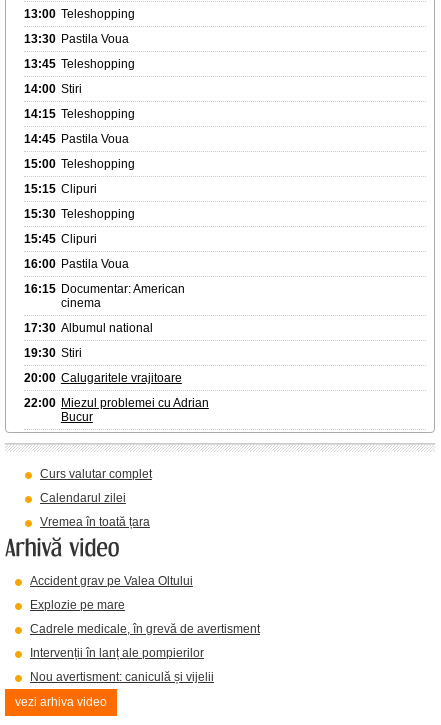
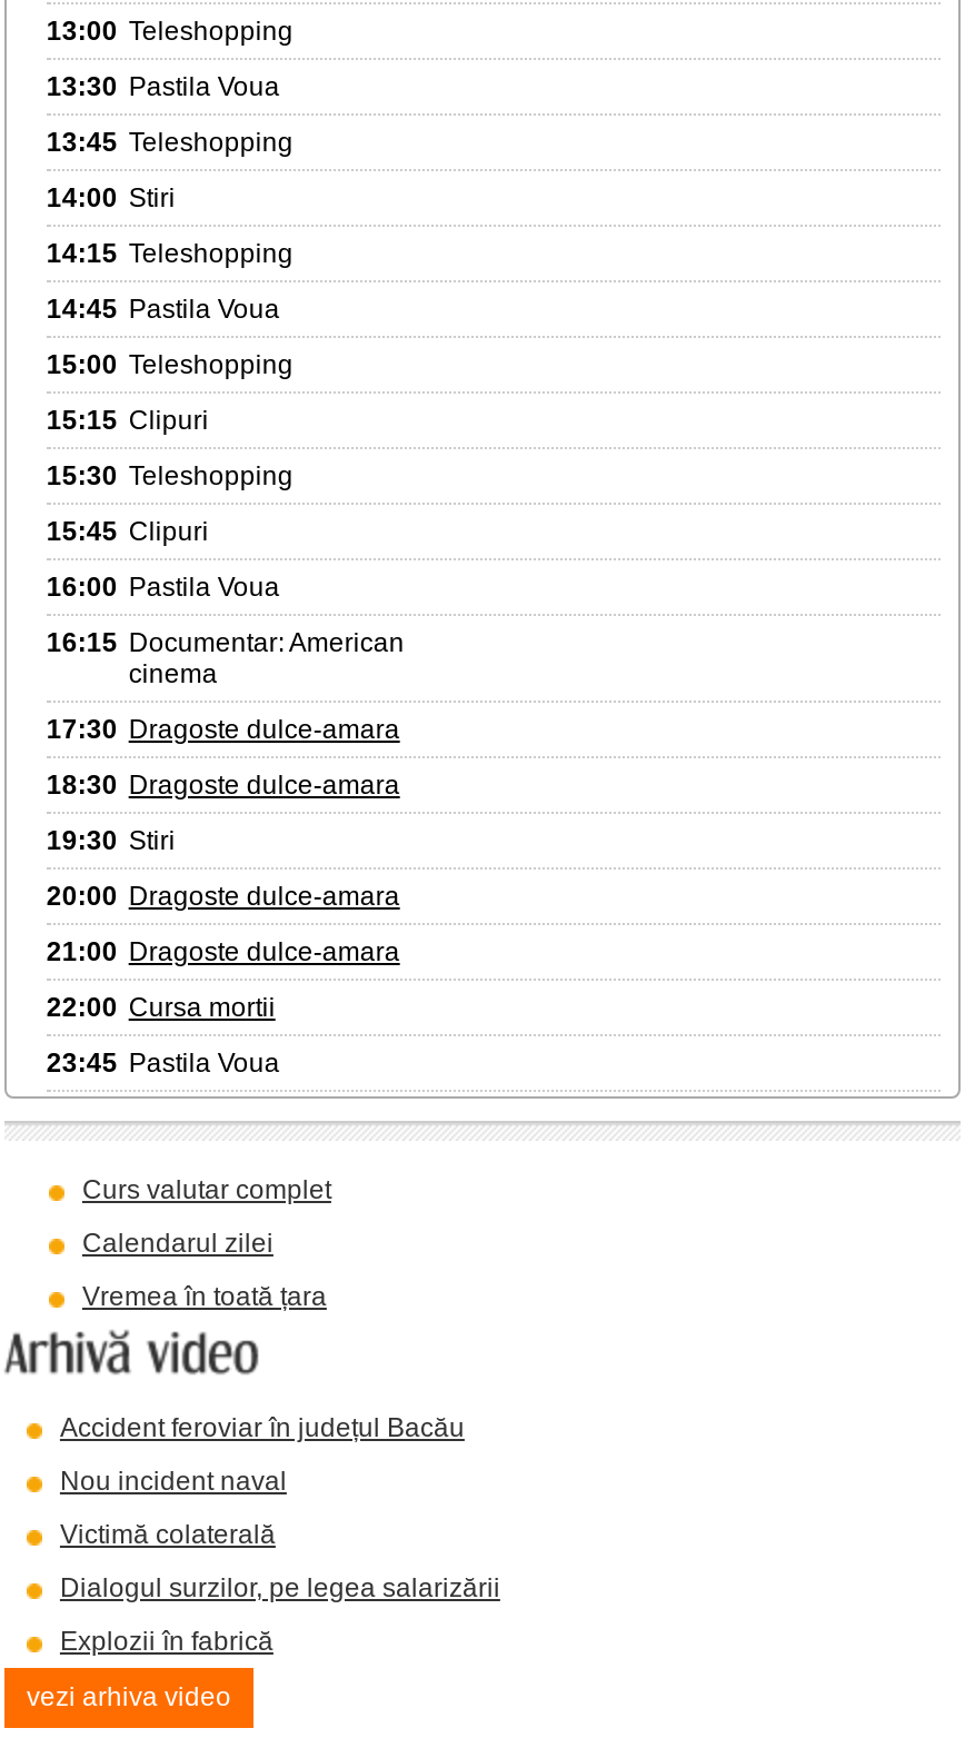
[24,321,153,335] 17:30 Albumul national -> [46,713,400,800] 17:30 Dragoste dulce-amara | 18:30 Dragoste dulce-amara
[24,371,209,424] 20:00 Calugaritele vrajitoare | 22:00 Miezul problemei cu Adrian | Bucur -> [46,880,400,1078] 20:00 Dragoste dulce-amara | 21:00 Dragoste dulce-amara | 22:00 Cursa mortii | 23:45 Pastila Voua
[30,574,193,588] Accident grav pe Valea Oltului -> [60,1412,465,1443] Accident feroviar în județul Bacău
[30,598,125,612] Explozie pe mare -> [60,1466,287,1497] Nou incident naval
[30,622,260,636] Cadrele medicale, în grevă de avertisment -> [60,1519,276,1550] Victimă colaterală
[30,646,204,660] Intervenții în lanț ale pompierilor -> [60,1572,500,1603] Dialogul surzilor, pe legea salarizării
[30,670,214,684] Nou avertisment: caniculă și vijelii -> [60,1626,273,1657] Explozii în fabrică

